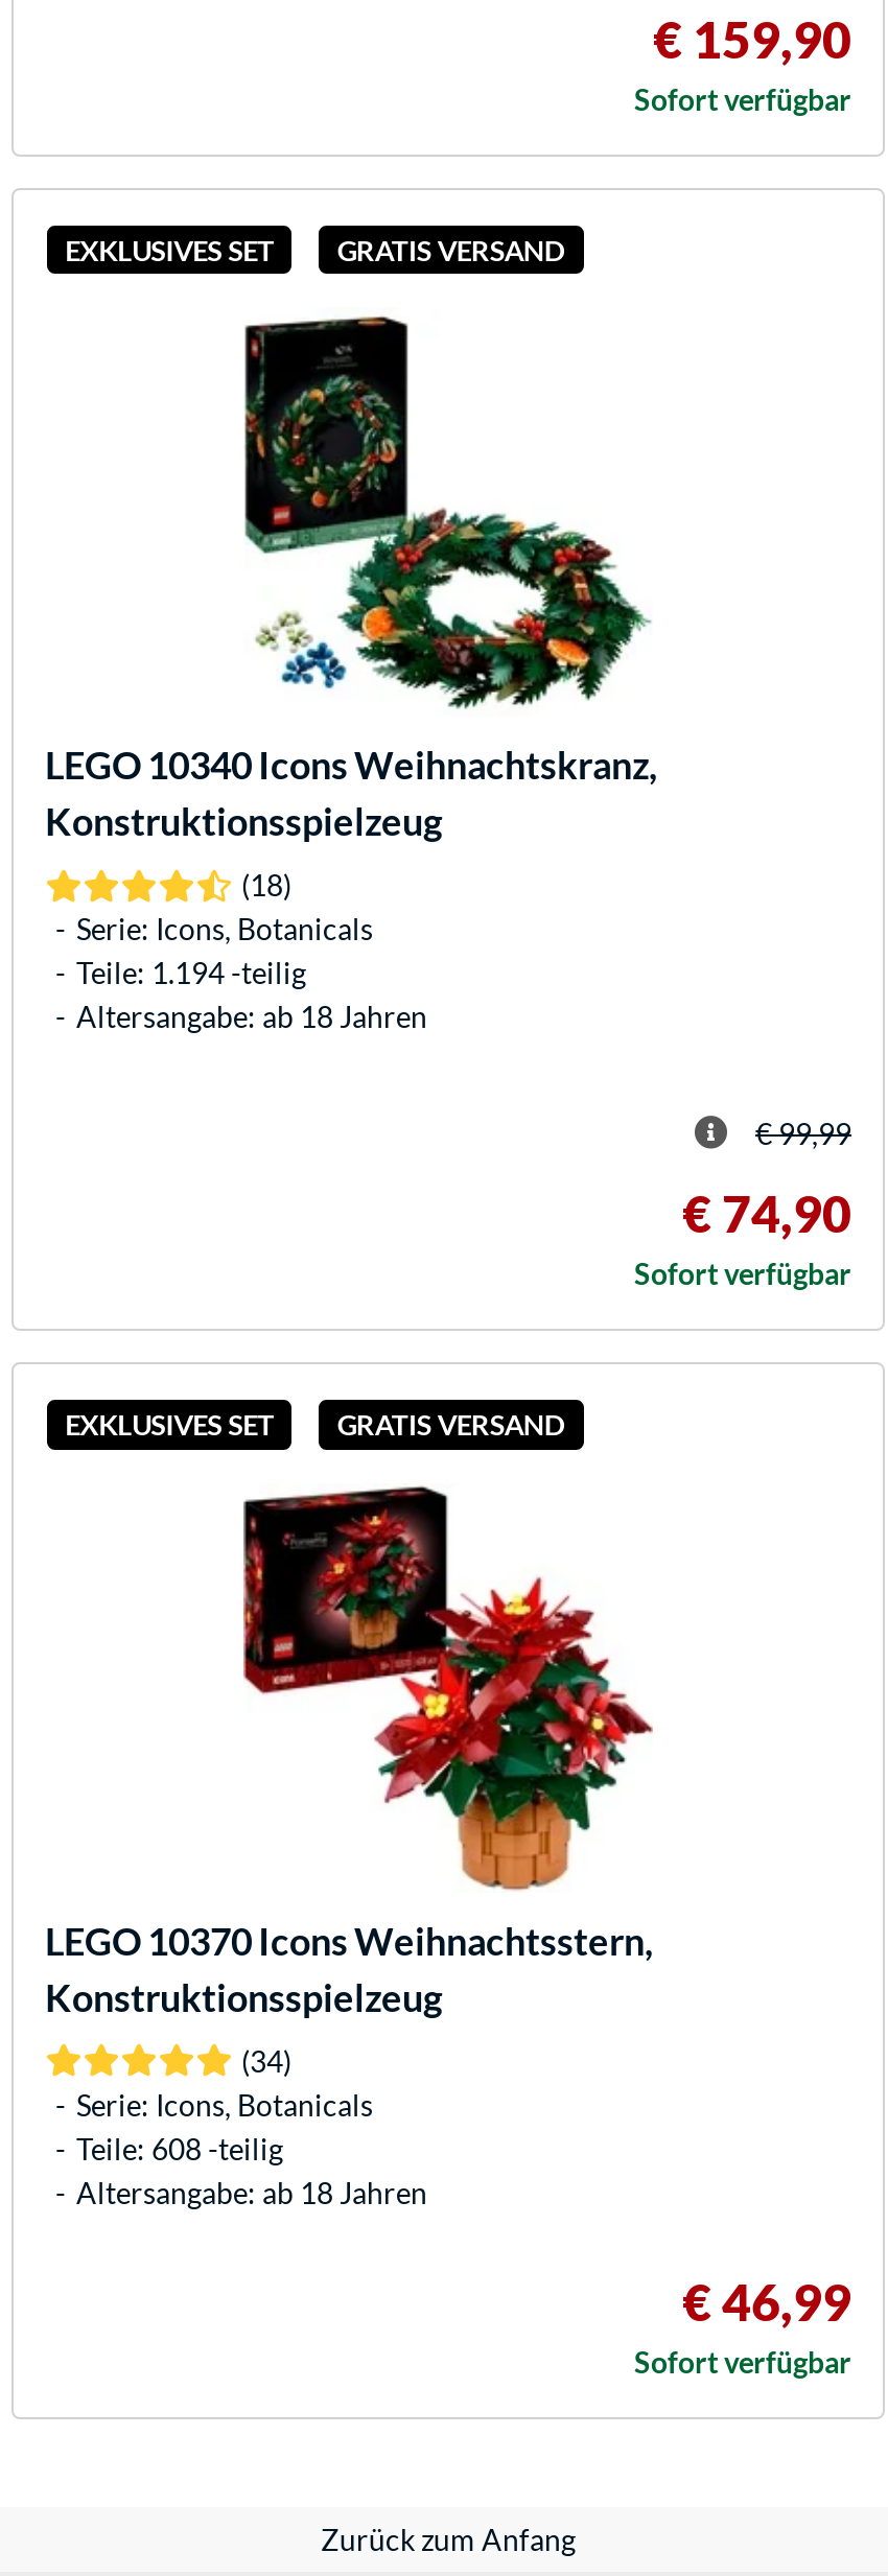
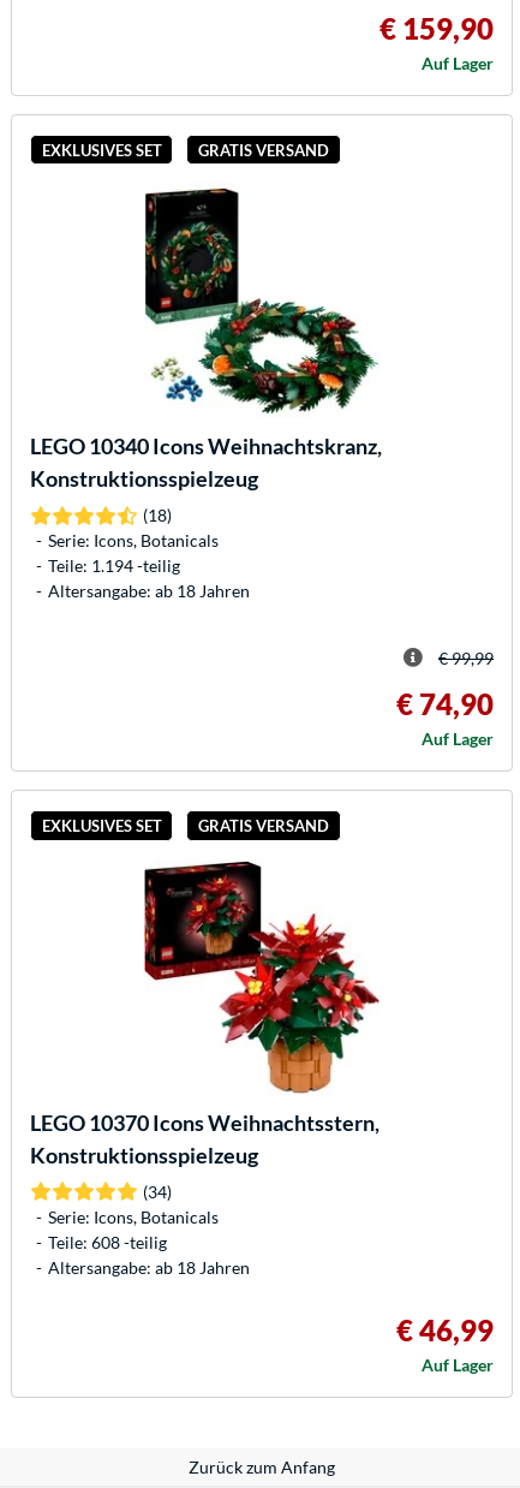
[634,82,851,117] Sofort verfügbar -> [422,53,494,74] Auf Lager
[634,1256,851,1292] Sofort verfügbar -> [422,729,494,749] Auf Lager
[634,2343,851,2379] Sofort verfügbar -> [422,1354,494,1375] Auf Lager

